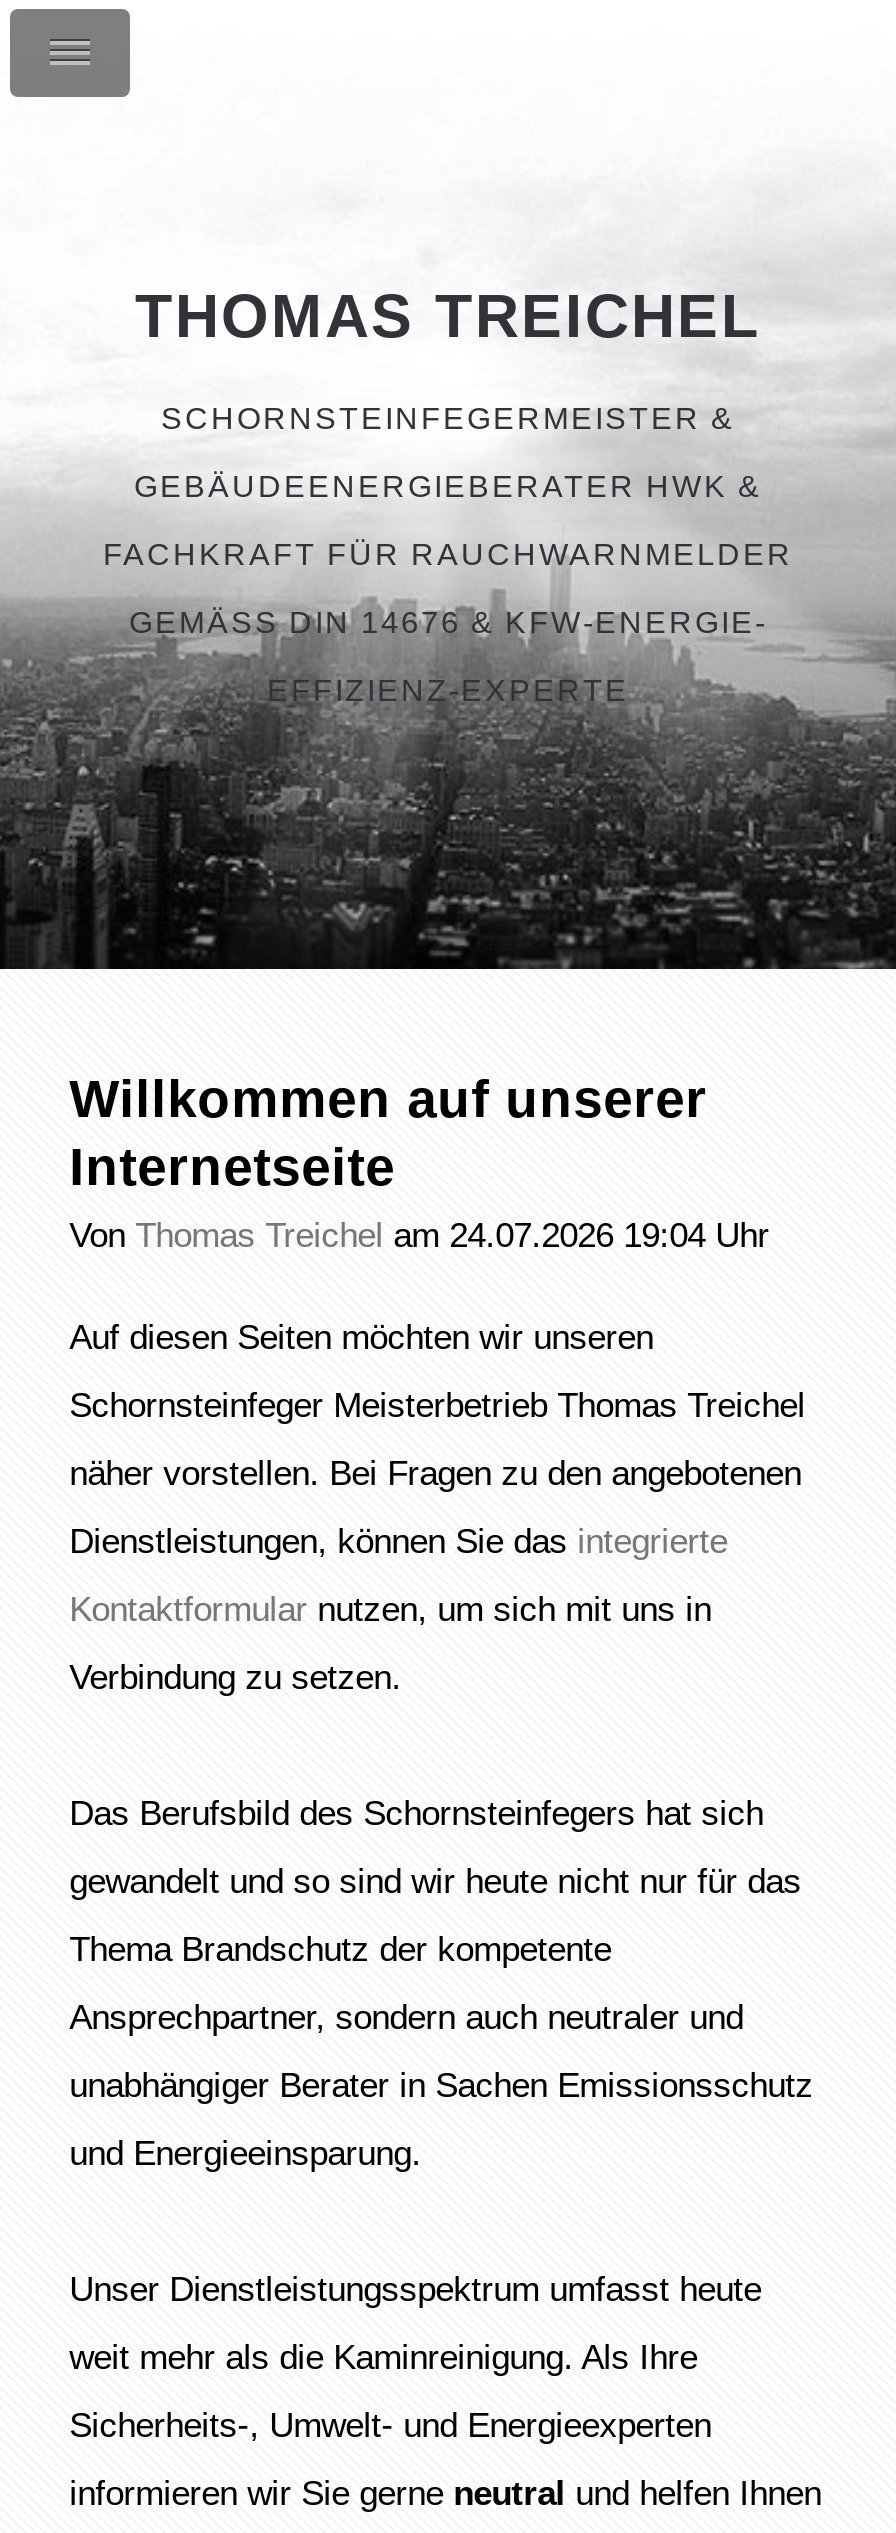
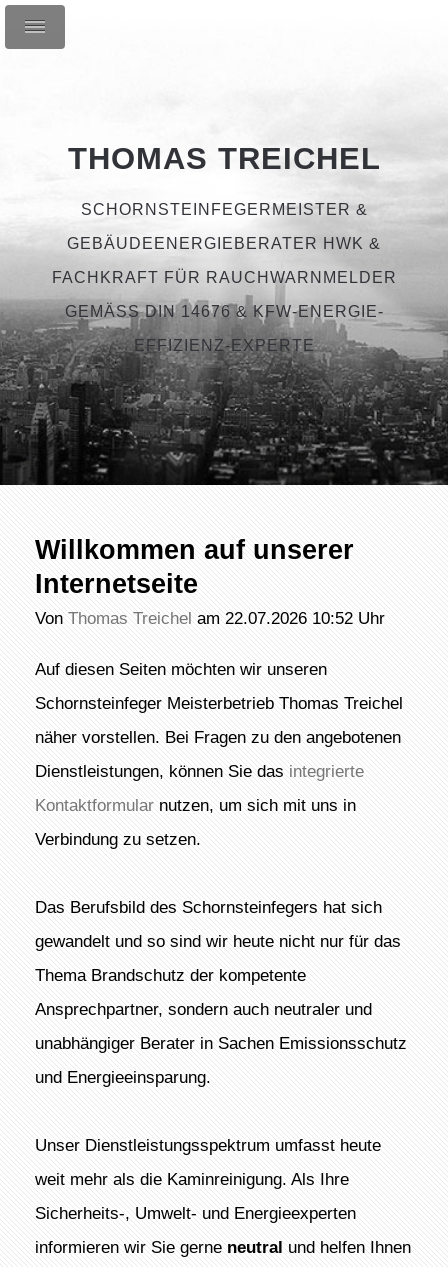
[69,1215,769,1255] Von Thomas Treichel am 24.07.2026 19:04 Uhr -> [35,608,385,628] Von Thomas Treichel am 22.07.2026 10:52 Uhr

